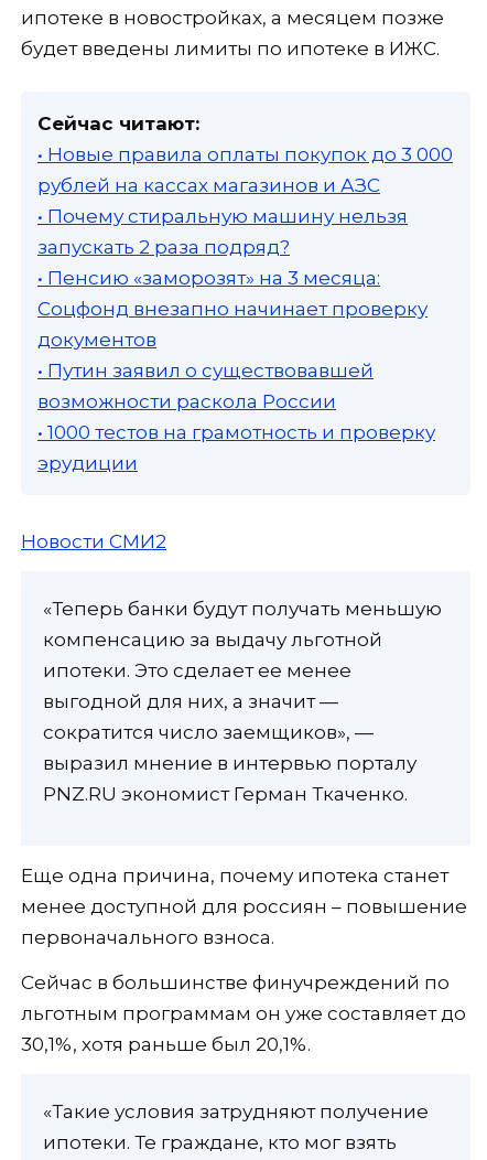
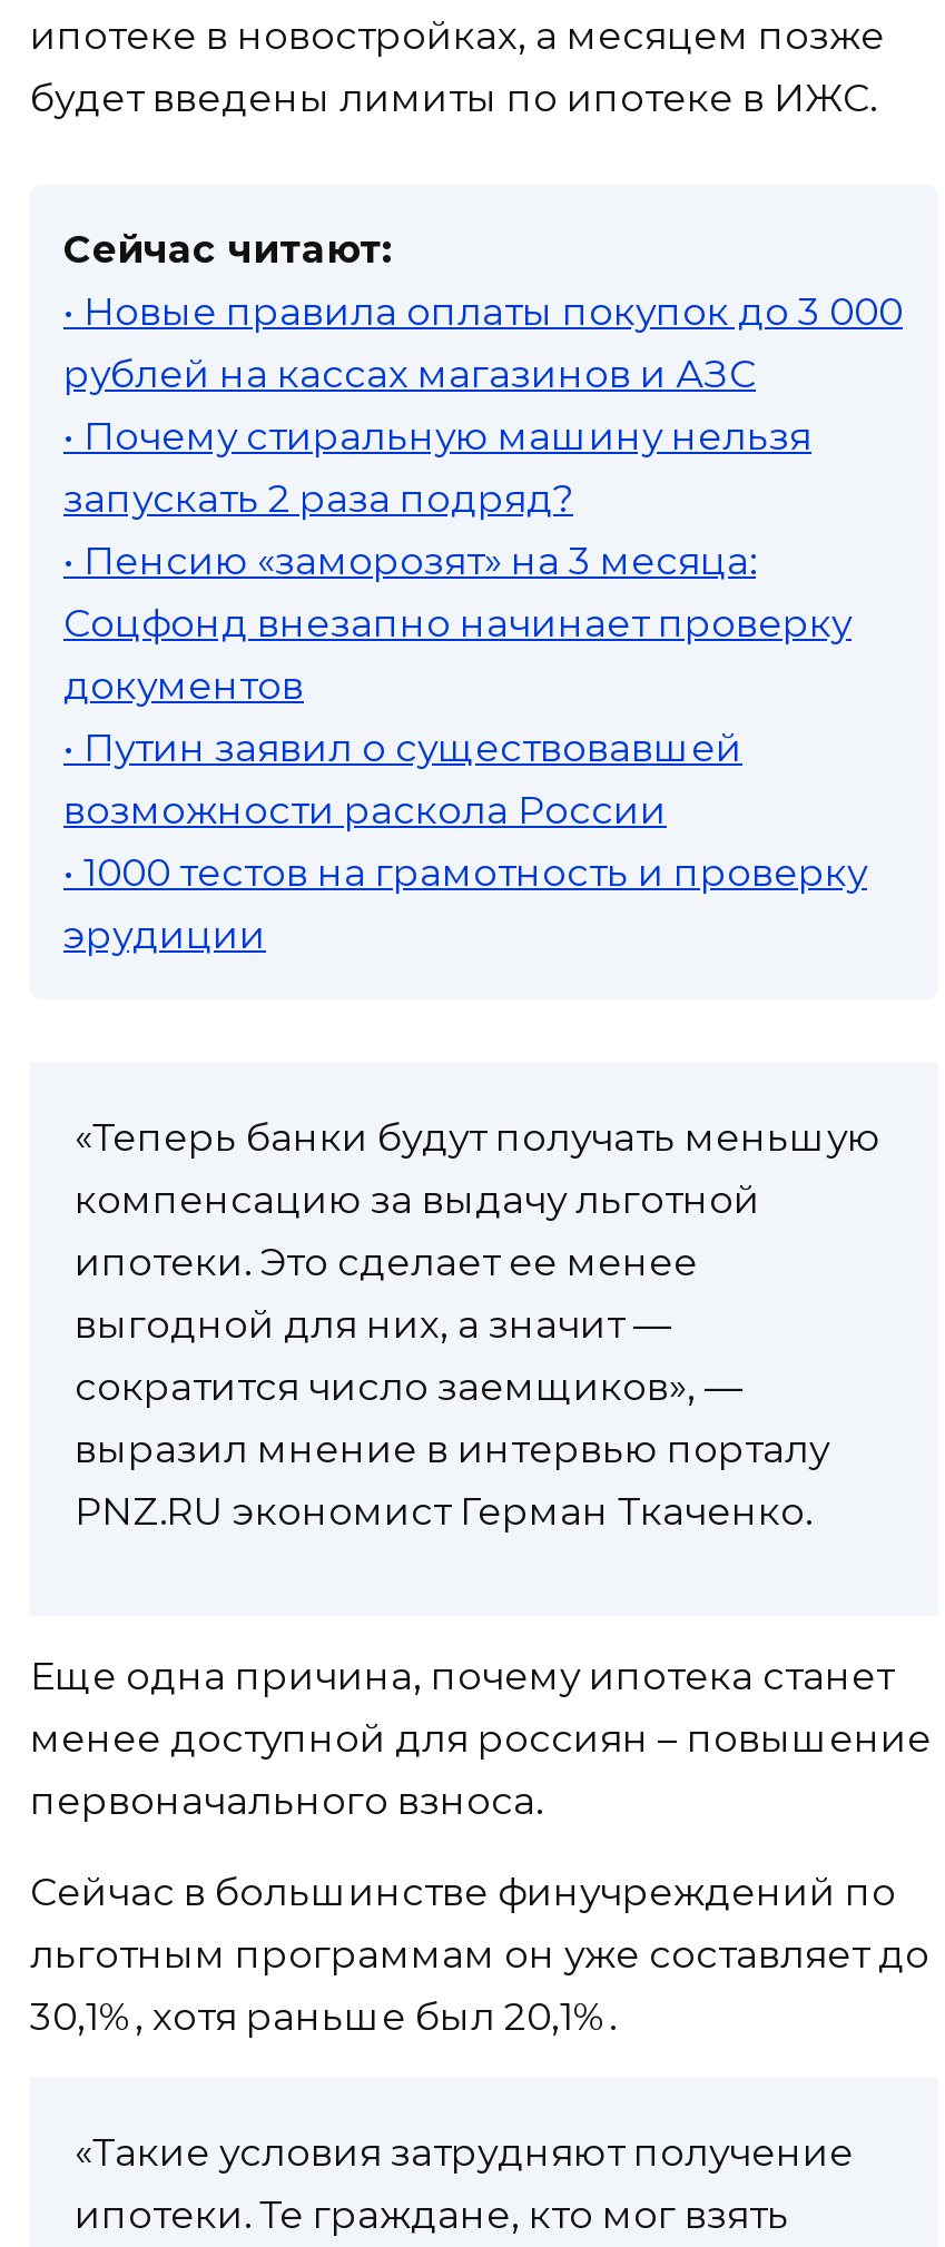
[21,531,166,553] Новости СМИ2 -> none

